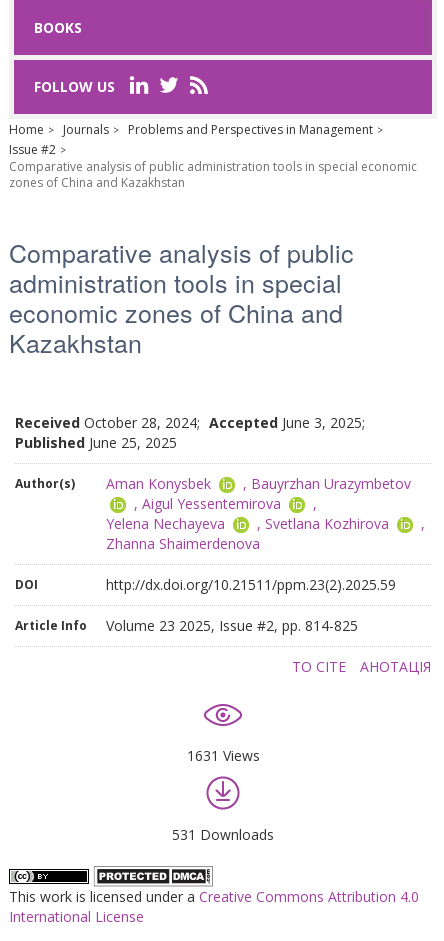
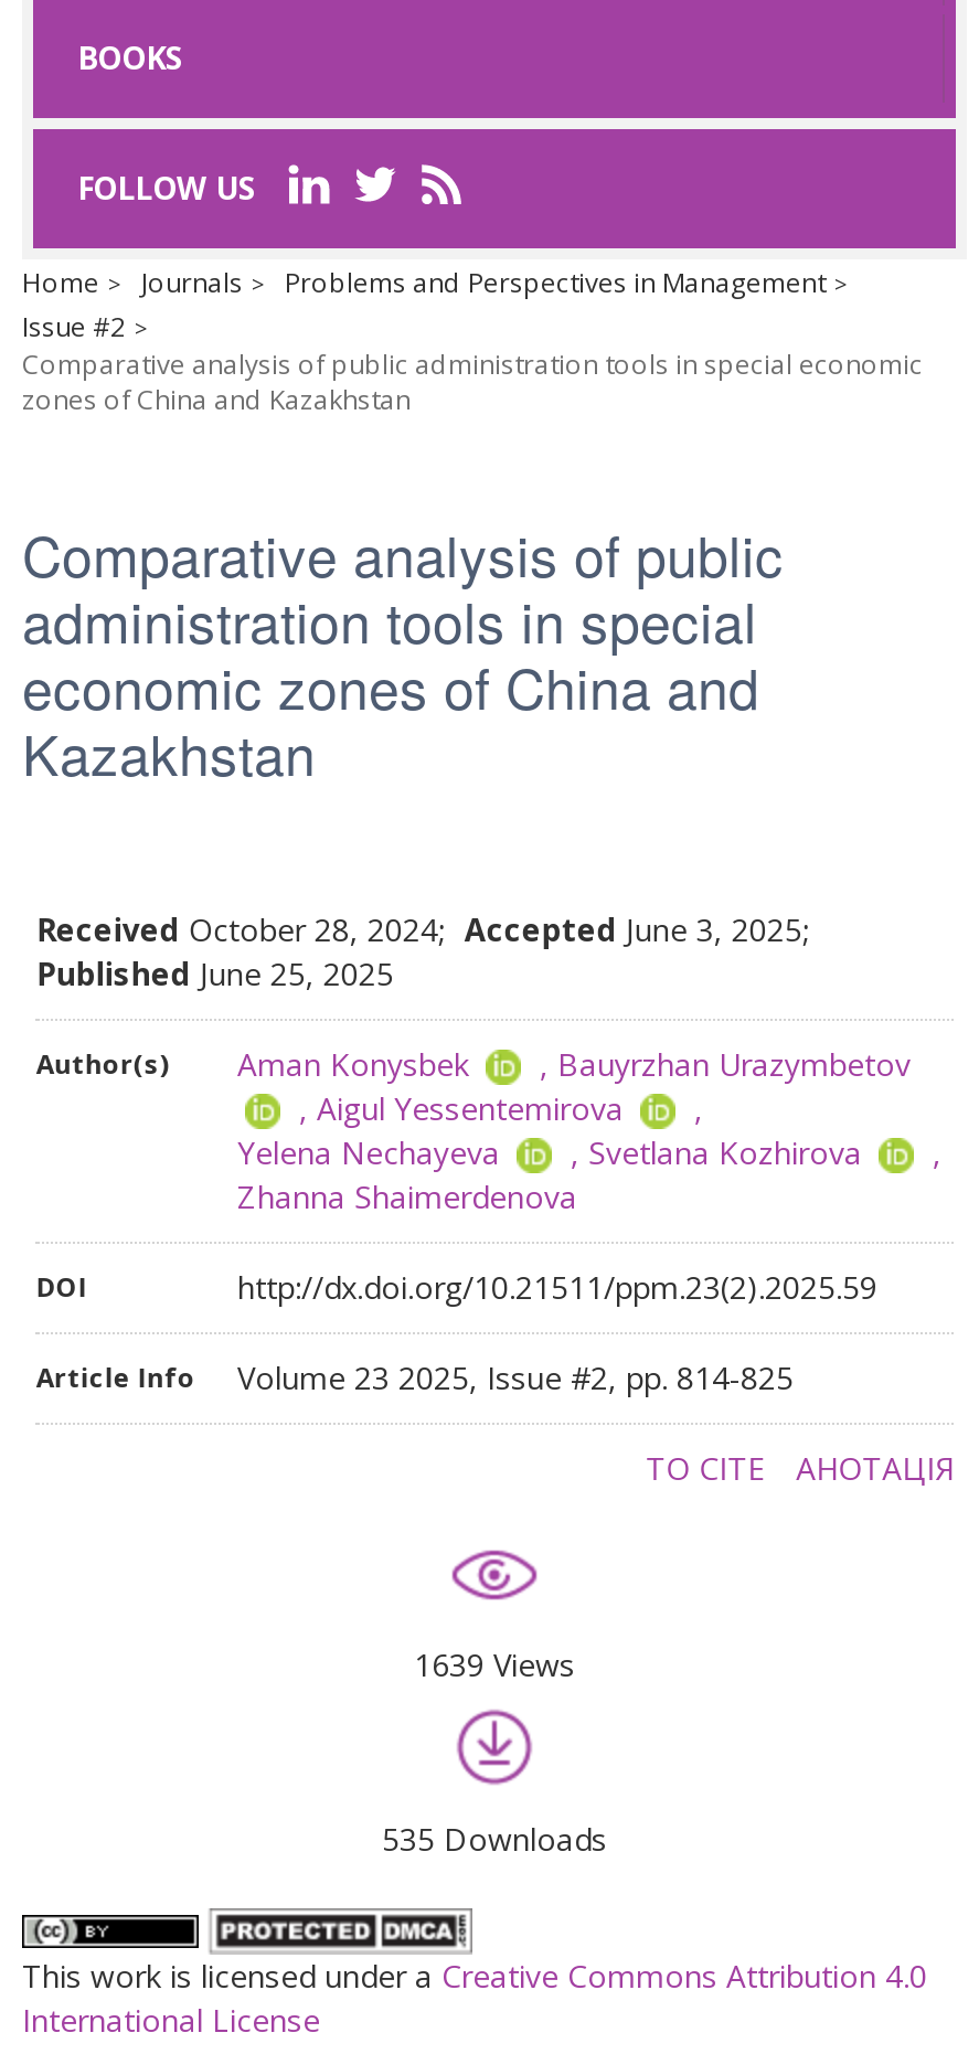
[186,746,259,765] 1631 Views -> [414,1643,575,1685] 1639 Views
[172,825,274,844] 531 Downloads -> [382,1818,607,1860] 535 Downloads

